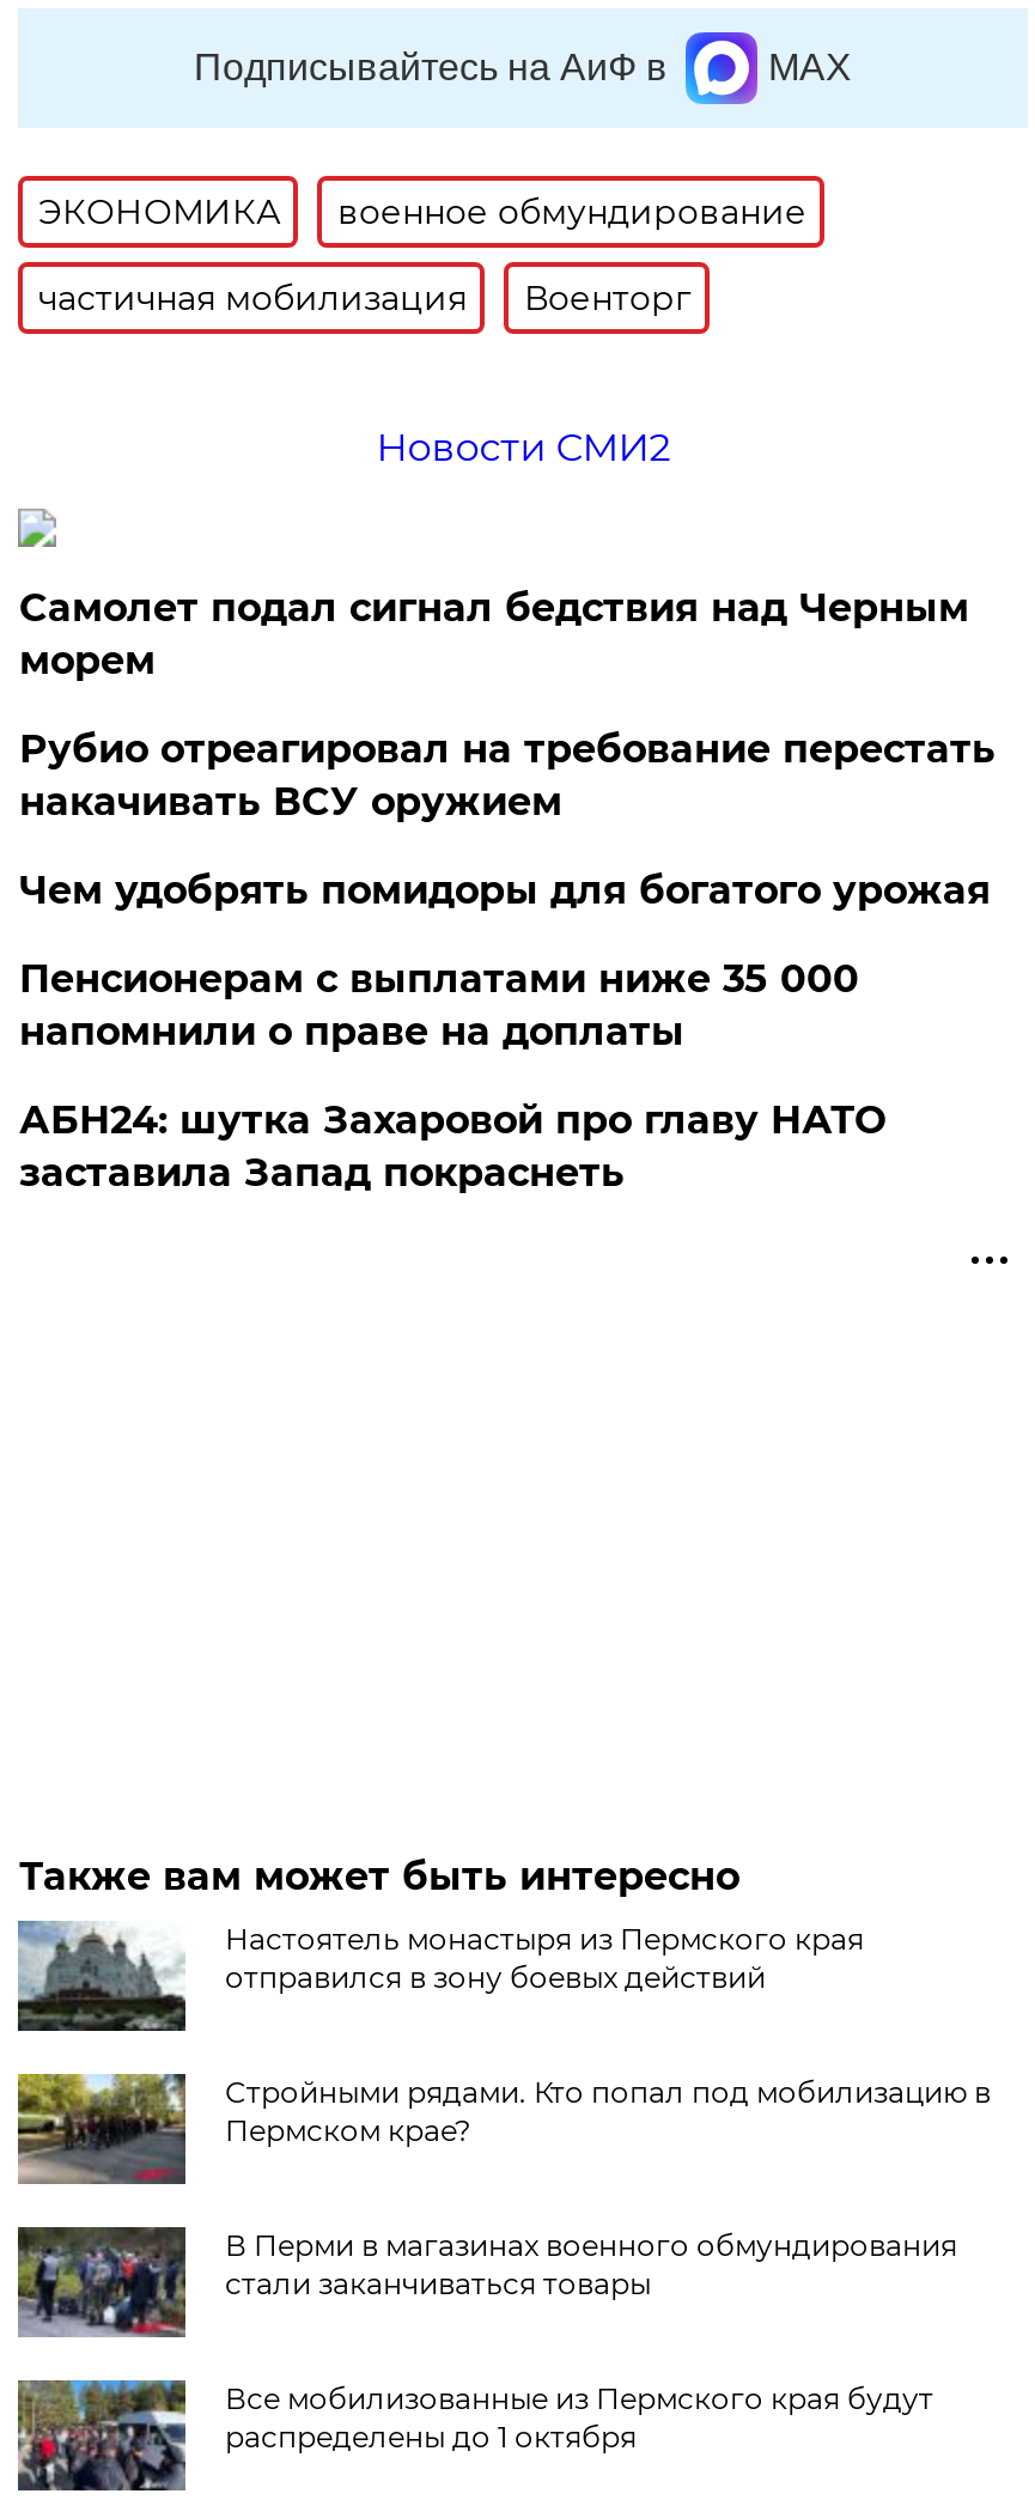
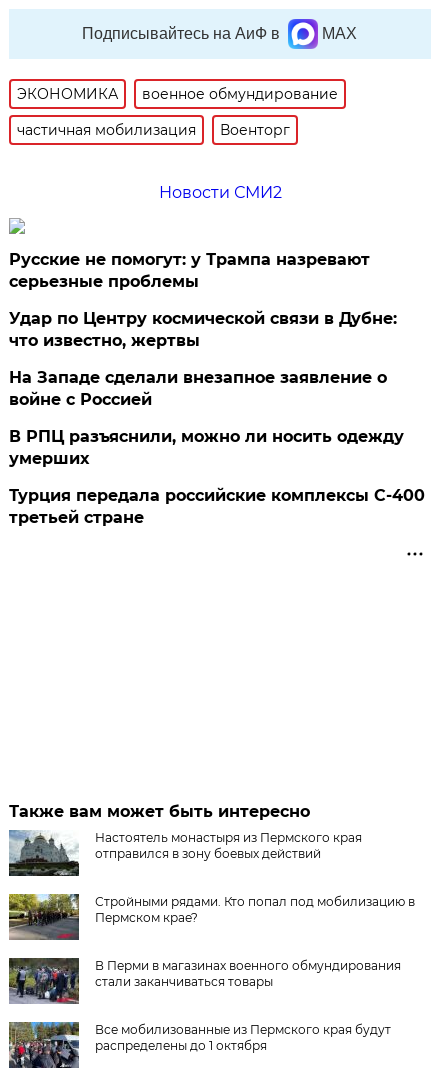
[19,585,969,683] Самолет подал сигнал бедствия над Черным | морем -> [9,250,370,291] Русские не помогут: у Трампа назревают | серьезные проблемы
[19,726,995,825] Рубио отреагировал на требование перестать | накачивать ВСУ оружием -> [9,309,397,350] Удар по Центру космической связи в Дубне: | что известно, жертвы
[19,868,990,913] Чем удобрять помидоры для богатого урожая -> [9,368,387,409] На Западе сделали внезапное заявление о | войне с Россией
[19,956,859,1054] Пенсионерам с выплатами ниже 35 000 | напомнили о праве на доплаты -> [9,427,404,468] В РПЦ разъяснили, можно ли носить одежду | умерших
[19,1097,885,1196] АБН24: шутка Захаровой про главу НАТО | заставила Запад покраснеть -> [9,486,425,527] Турция передала российские комплексы С-400 | третьей стране

